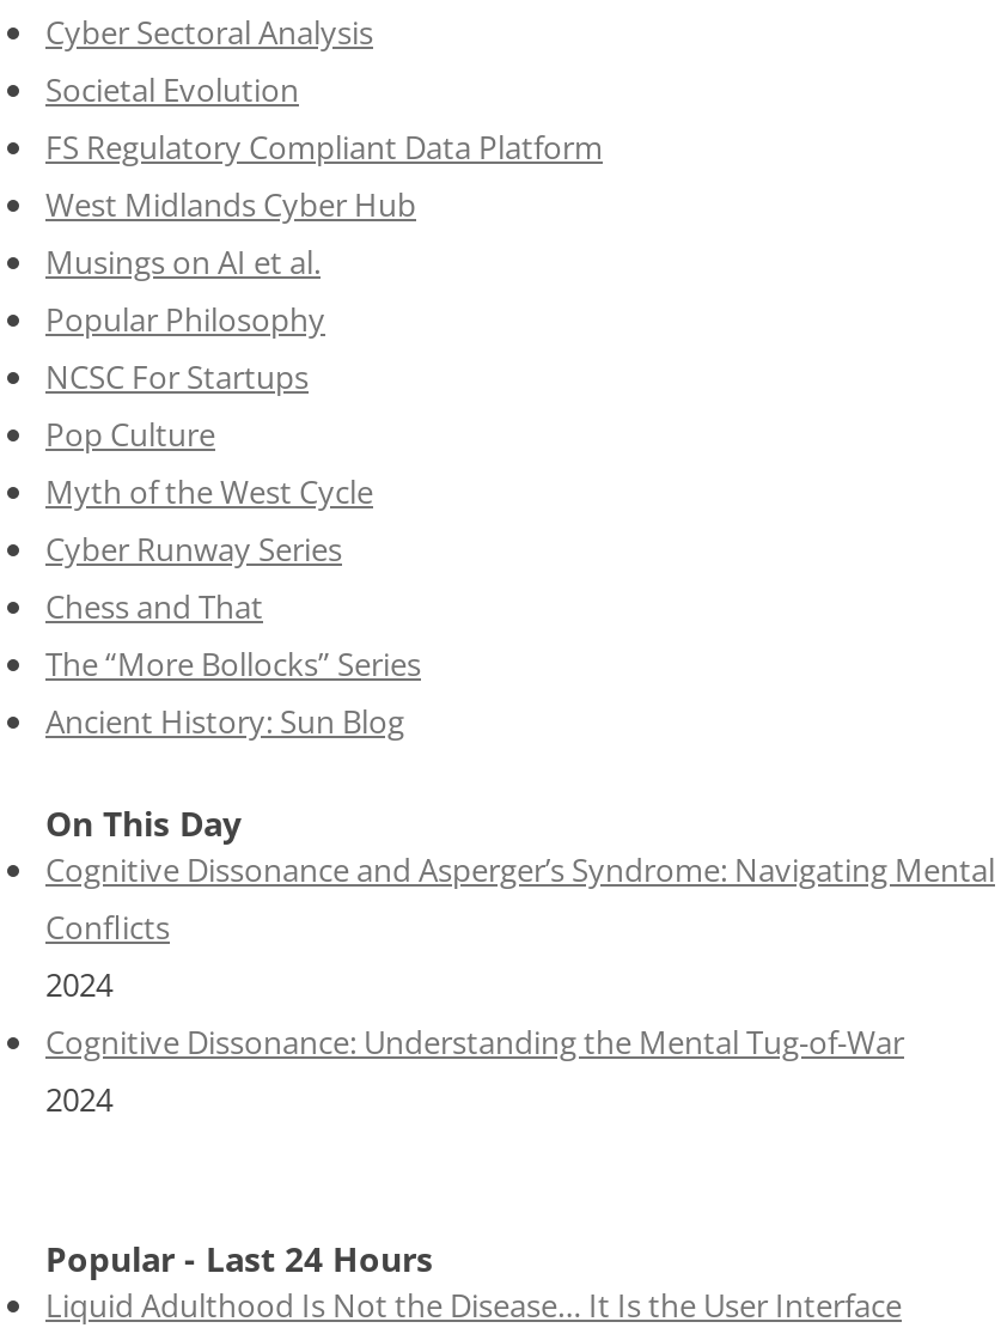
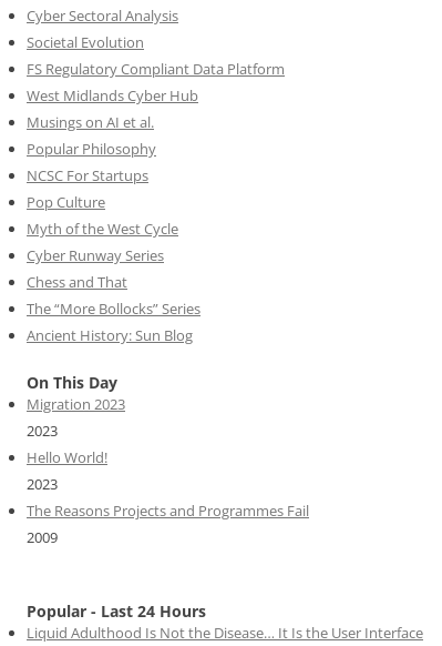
[45,848,995,1121] Cognitive Dissonance and Asperger’s Syndrome: Navigating Mental | Conflicts | 2024 | Cognitive Dissonance: Understanding the Mental Tug-of-War | 2024 -> [27,394,309,547] Migration 2023 | 2023 | Hello World! | 2023 | The Reasons Projects and Programmes Fail | 2009

